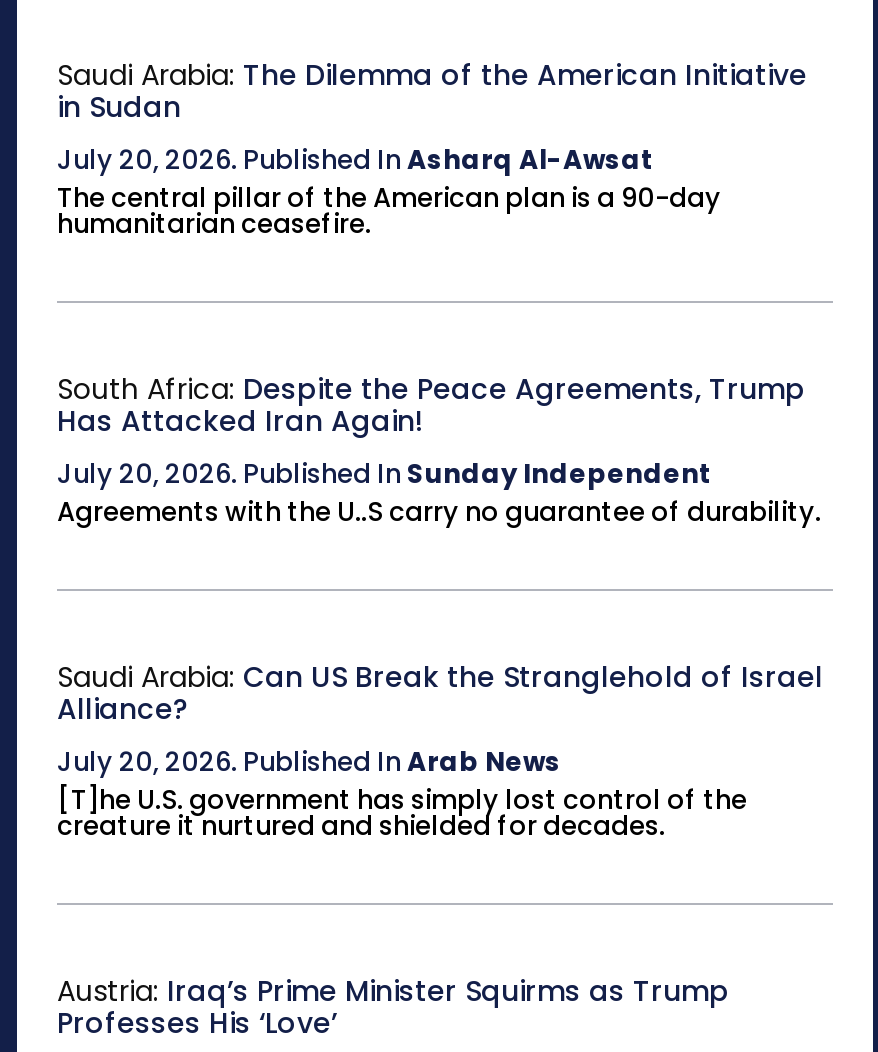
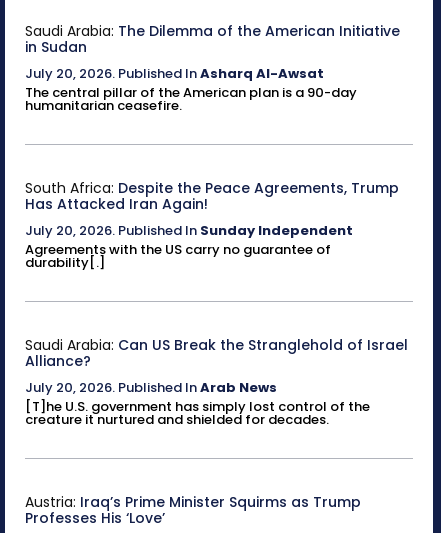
[57,492,821,530] Agreements with the U..S carry no guarantee of durability. -> [25,240,331,272] Agreements with the US carry no guarantee of | durability[.]

